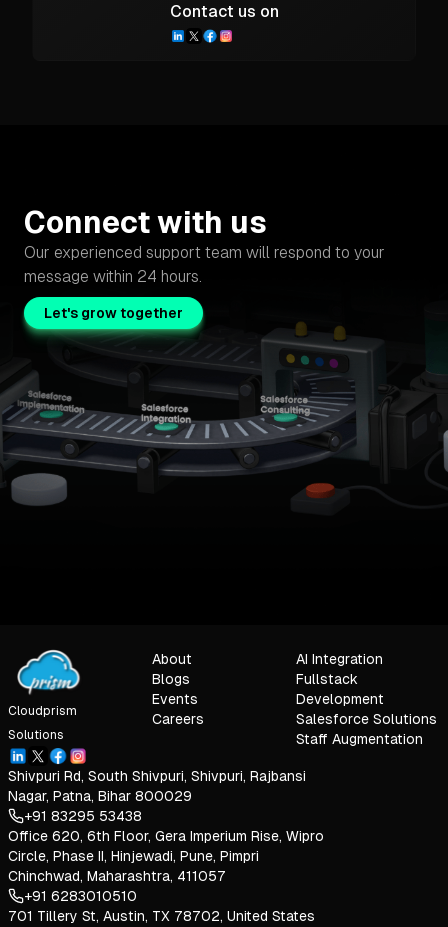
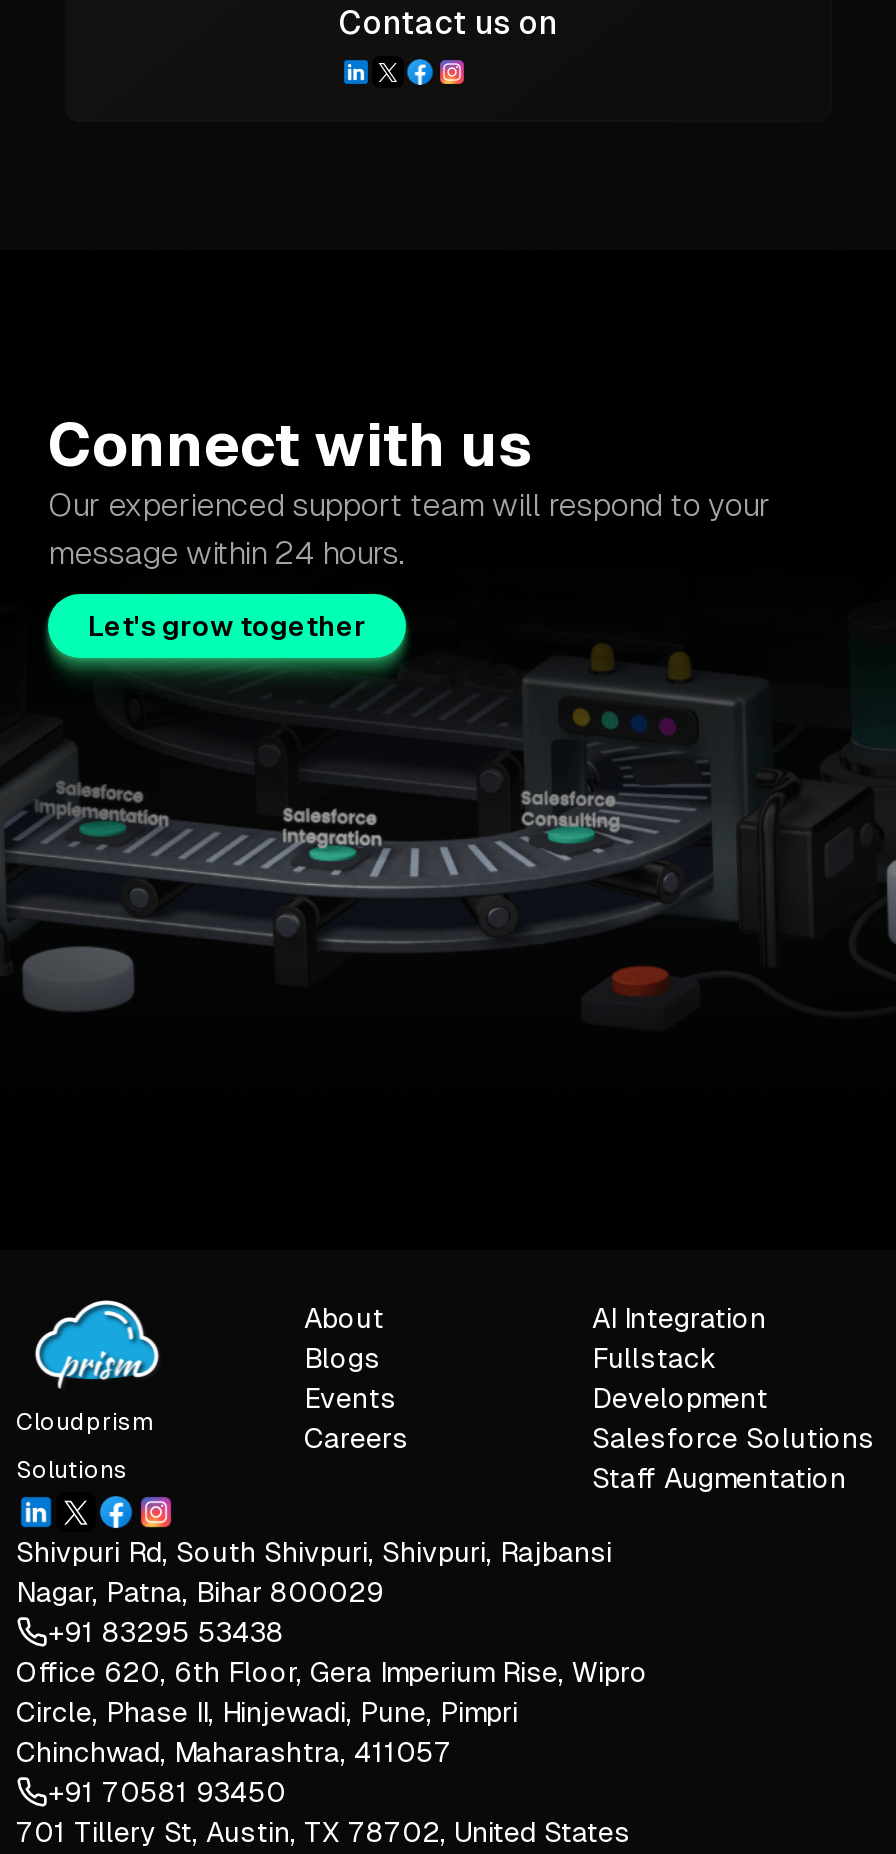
[24,888,137,904] +91 6283010510 -> [48,1777,286,1809] +91 70581 93450

